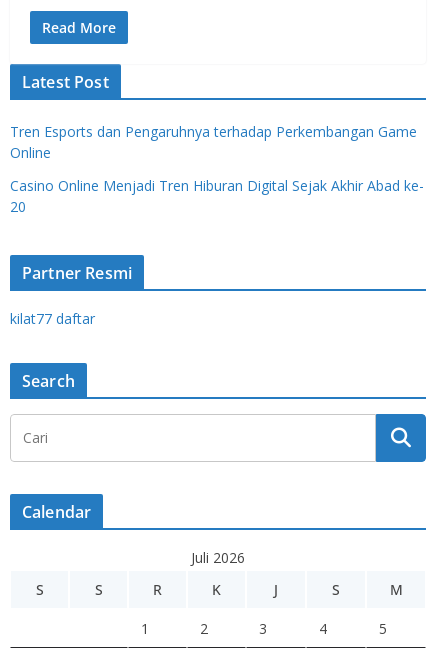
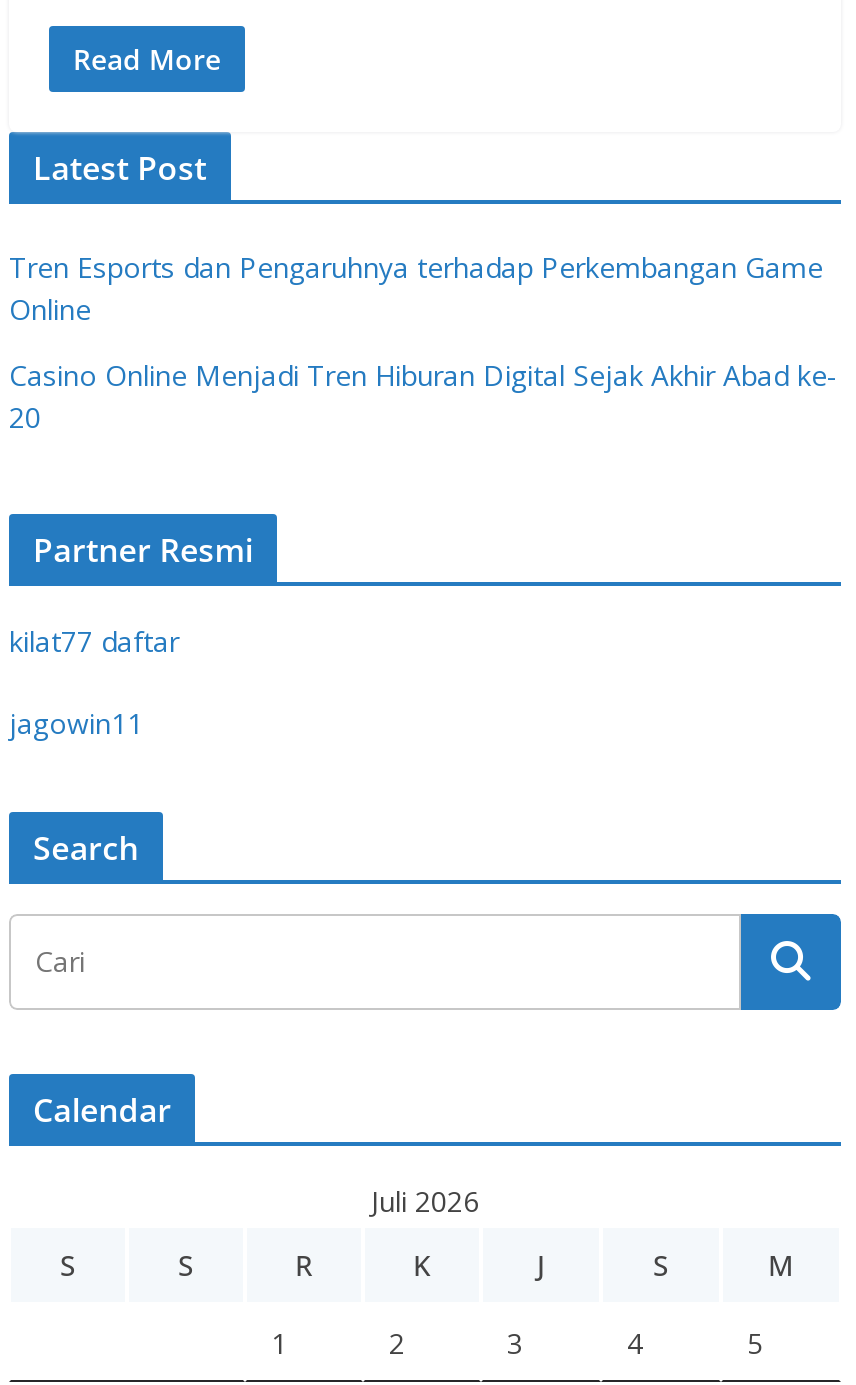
none -> [9,704,143,742] jagowin11

